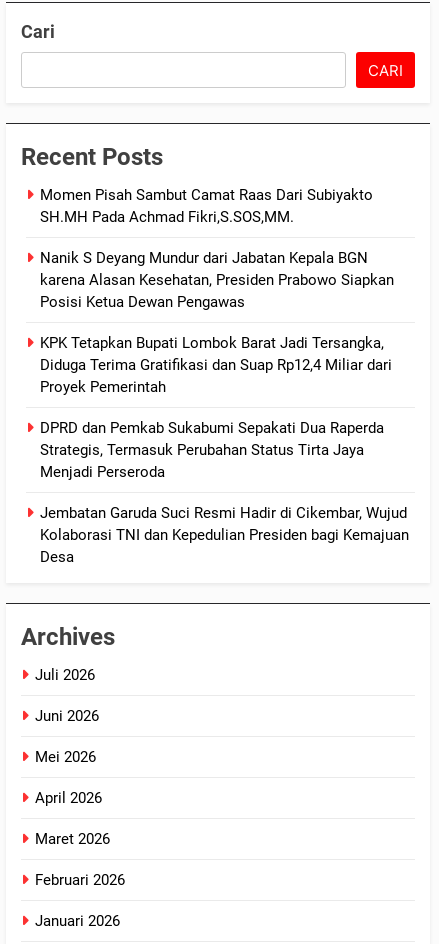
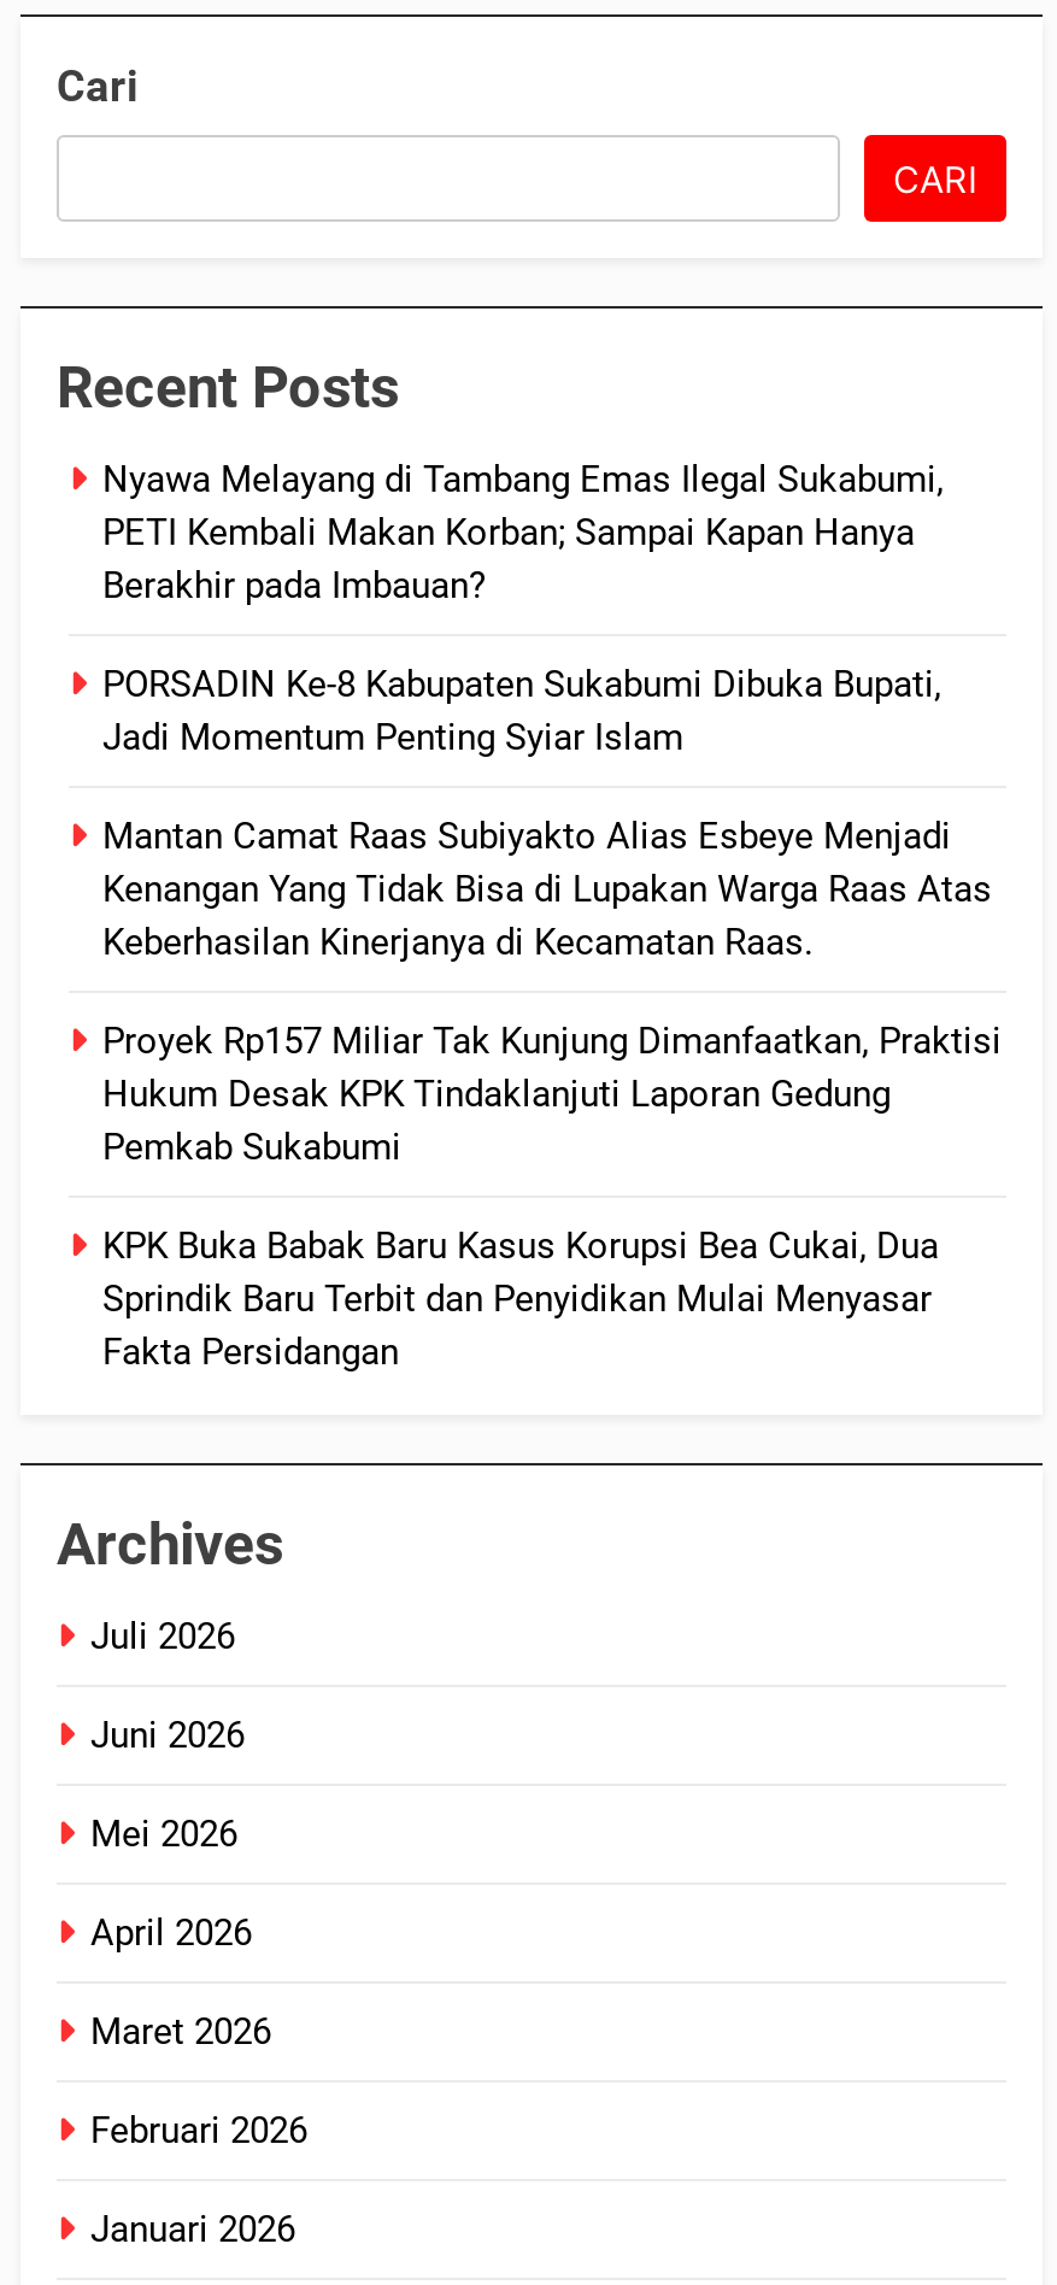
[40,186,373,226] Momen Pisah Sambut Camat Raas Dari Subiyakto | SH.MH Pada Achmad Fikri,S.SOS,MM. -> [102,457,944,606] Nyawa Melayang di Tambang Emas Ilegal Sukabumi, | PETI Kembali Makan Korban; Sampai Kapan Hanya | Berakhir pada Imbauan?
[40,249,394,311] Nanik S Deyang Mundur dari Jabatan Kepala BGN | karena Alasan Kesehatan, Presiden Prabowo Siapkan | Posisi Ketua Dewan Pengawas -> [102,662,941,758] PORSADIN Ke-8 Kabupaten Sukabumi Dibuka Bupati, | Jadi Momentum Penting Syiar Islam
[40,334,392,396] KPK Tetapkan Bupati Lombok Barat Jadi Tersangka, | Diduga Terima Gratifikasi dan Suap Rp12,4 Miliar dari | Proyek Pemerintah -> [102,814,992,963] Mantan Camat Raas Subiyakto Alias Esbeye Menjadi | Kenangan Yang Tidak Bisa di Lupakan Warga Raas Atas | Keberhasilan Kinerjanya di Kecamatan Raas.
[40,419,384,481] DPRD dan Pemkab Sukabumi Sepakati Dua Raperda | Strategis, Termasuk Perubahan Status Tirta Jaya | Menjadi Perseroda -> [102,1019,1002,1168] Proyek Rp157 Miliar Tak Kunjung Dimanfaatkan, Praktisi | Hukum Desak KPK Tindaklanjuti Laporan Gedung | Pemkab Sukabumi
[40,504,409,566] Jembatan Garuda Suci Resmi Hadir di Cikembar, Wujud | Kolaborasi TNI dan Kepedulian Presiden bagi Kemajuan | Desa -> [102,1223,939,1373] KPK Buka Babak Baru Kasus Korupsi Bea Cukai, Dua | Sprindik Baru Terbit dan Penyidikan Mulai Menyasar | Fakta Persidangan

